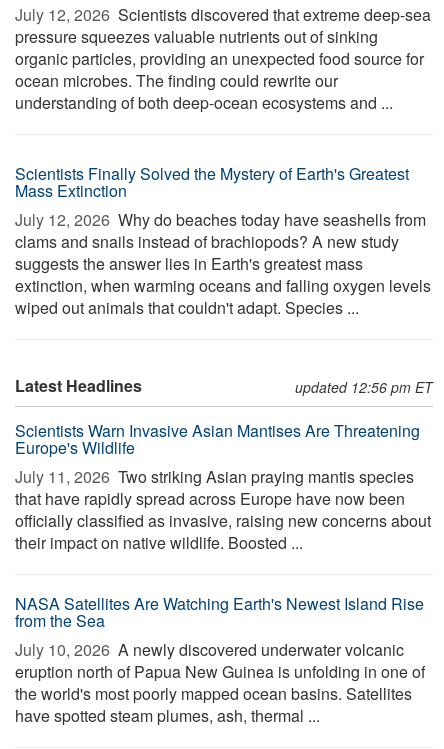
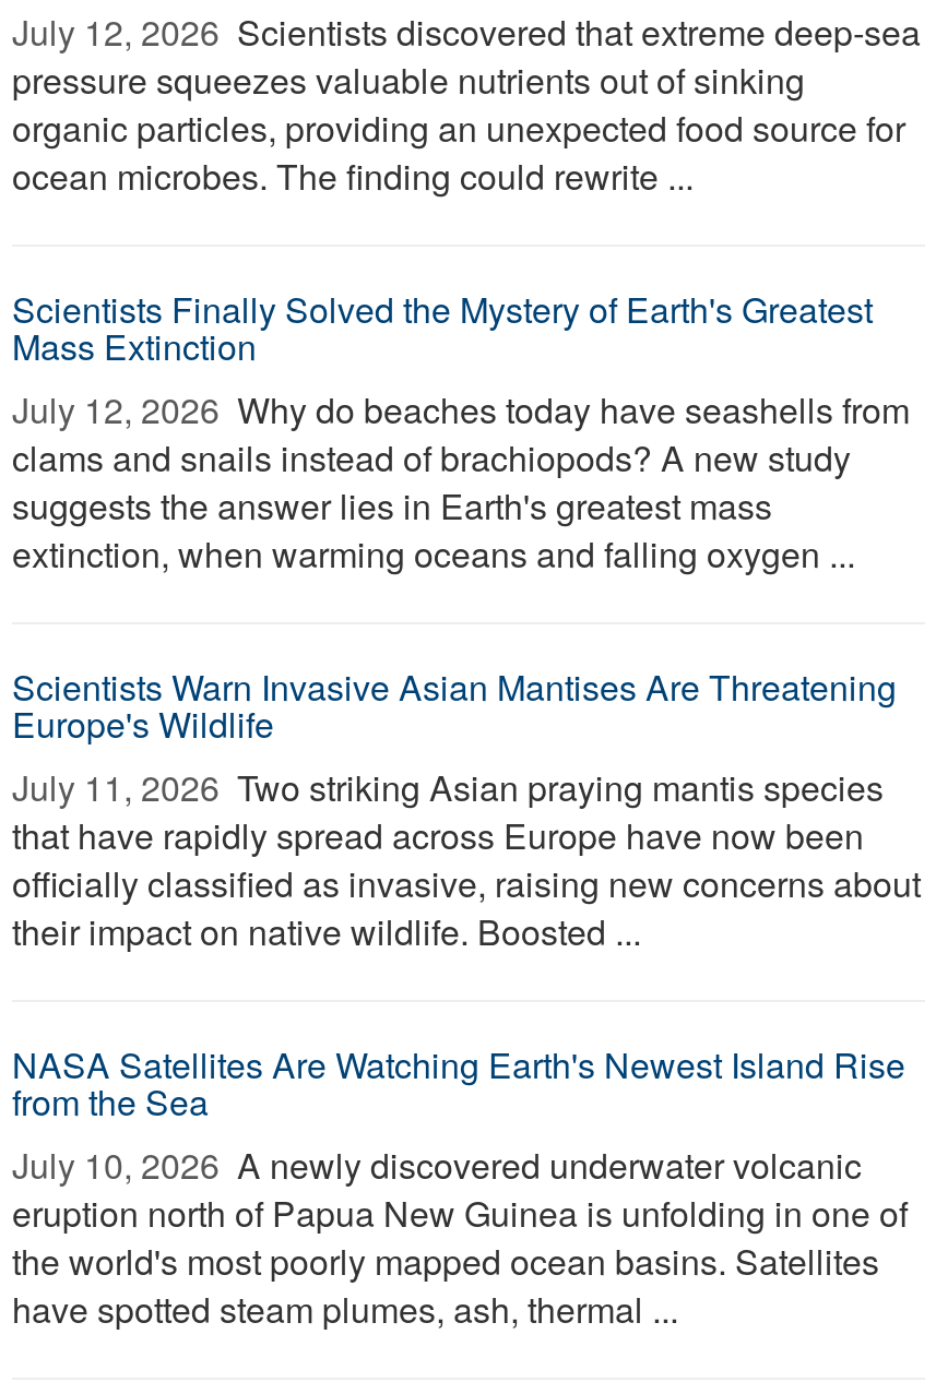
[15,69,393,114] ocean microbes. The finding could rewrite our | understanding of both deep-ocean ecosystems and ... -> [12,151,694,201] ocean microbes. The finding could rewrite ...
[15,274,433,397] extinction, when warming oceans and falling oxygen levels | wiped out animals that couldn't adapt. Species ... | Latest Headlines | updated 12:56 pm ET -> [12,528,855,579] extinction, when warming oceans and falling oxygen ...

